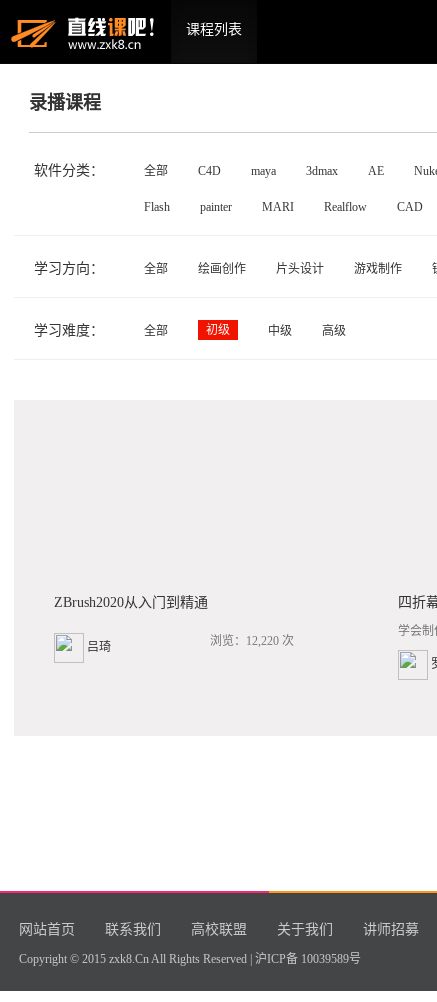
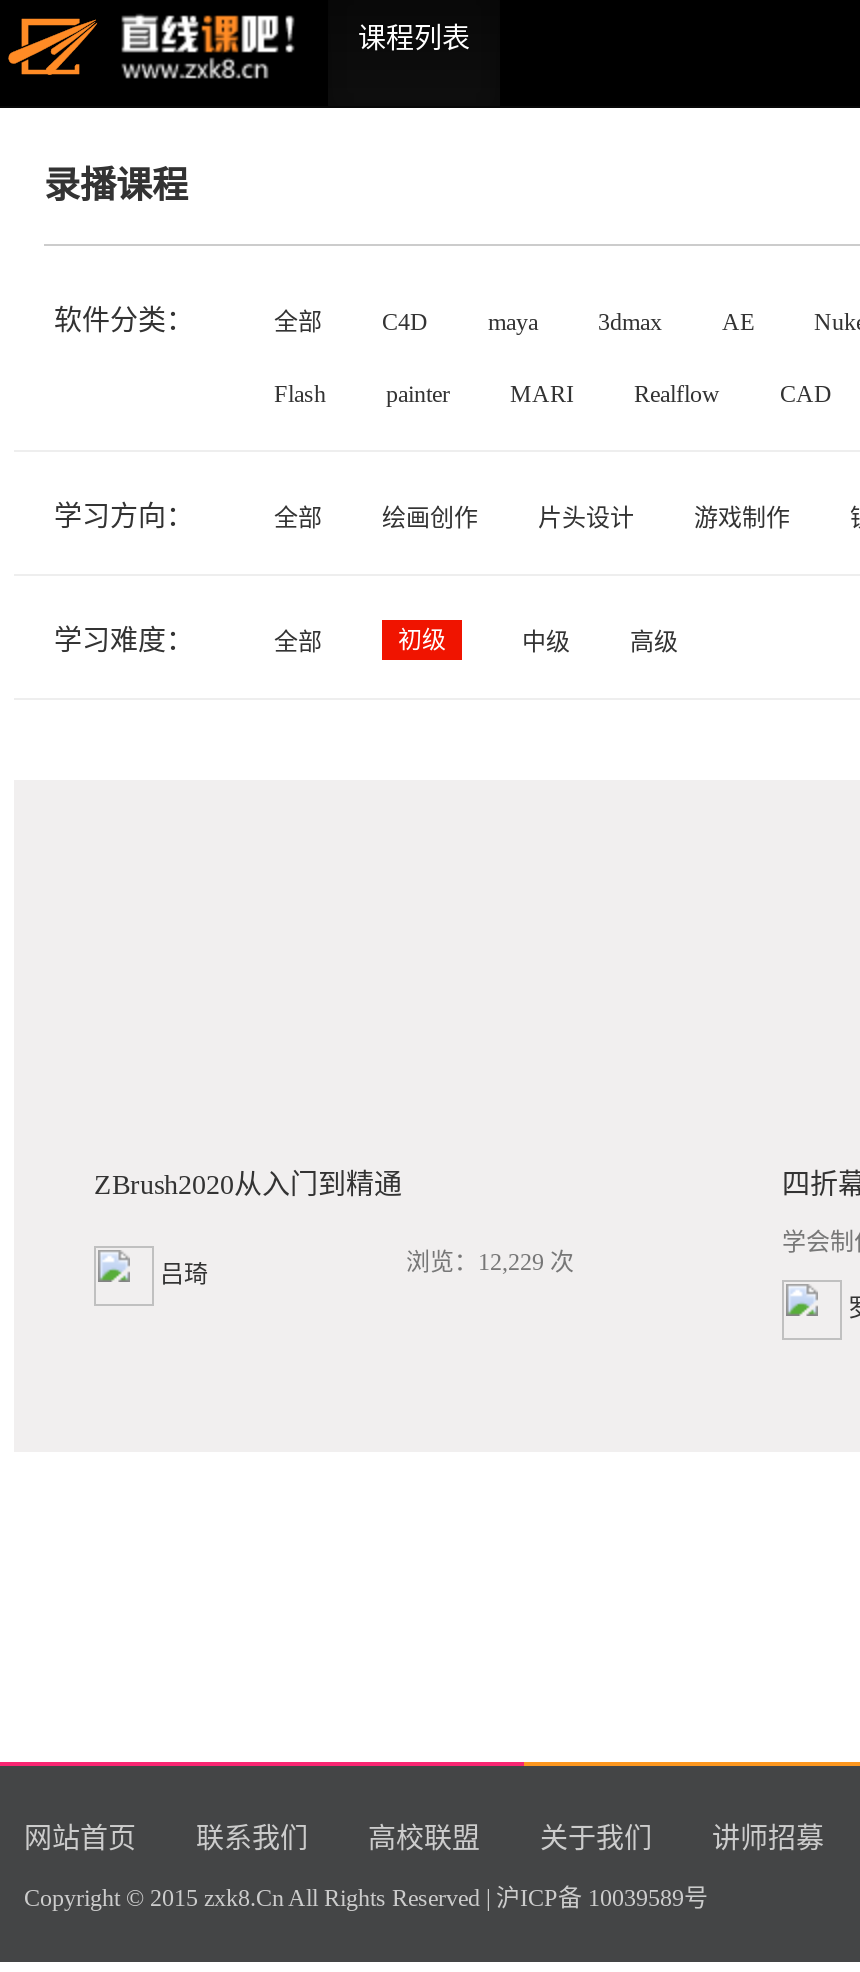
[210,634,294,648] 浏览：12,220 次 -> [406,1248,574,1276] 浏览：12,229 次

